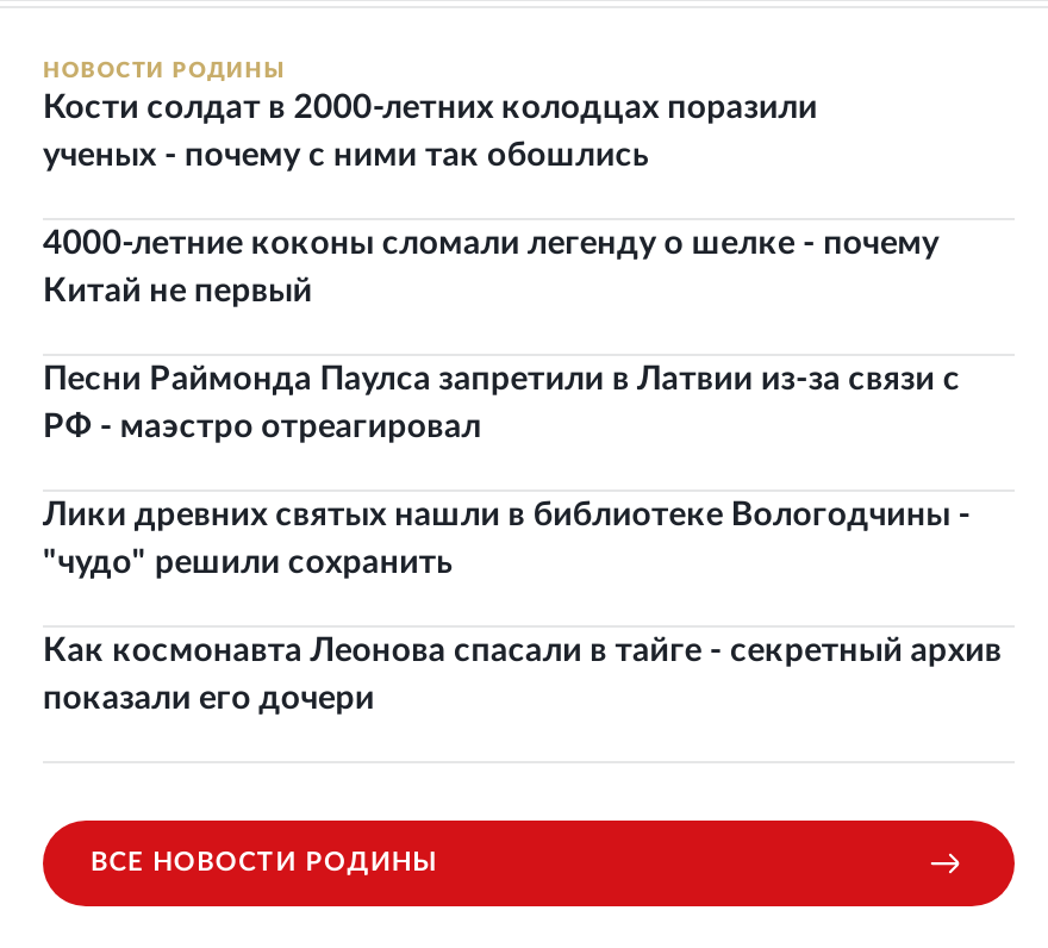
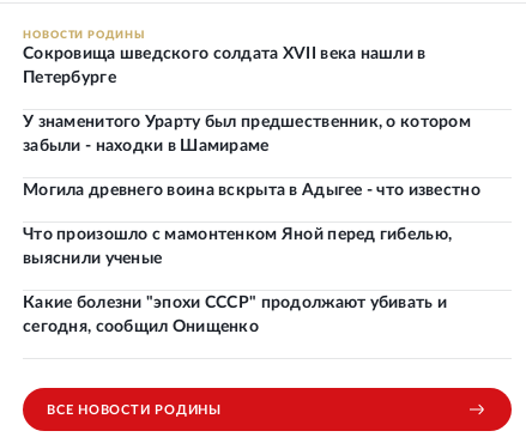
[43,91,818,172] Кости солдат в 2000‑летних колодцах поразили | ученых - почему с ними так обошлись -> [23,46,426,87] Сокровища шведского солдата XVII века нашли в | Петербурге
[43,227,939,308] 4000‑летние коконы сломали легенду о шелке - почему | Китай не первый -> [23,114,471,155] У знаменитого Урарту был предшественник, о котором | забыли - находки в Шамираме
[43,363,960,444] Песни Раймонда Паулса запретили в Латвии из‑за связи с | РФ - маэстро отреагировал -> [23,182,480,199] Могила древнего воина вскрыта в Адыгее - что известно
[43,499,971,580] Лики древних святых нашли в библиотеке Вологодчины - | "чудо" решили сохранить -> [23,227,452,267] Что произошло с мамонтенком Яной перед гибелью, | выяснили ученые
[43,634,1002,715] Как космонавта Леонова спасали в тайге - секретный архив | показали его дочери -> [23,295,447,336] Какие болезни "эпохи СССР" продолжают убивать и | сегодня, сообщил Онищенко

